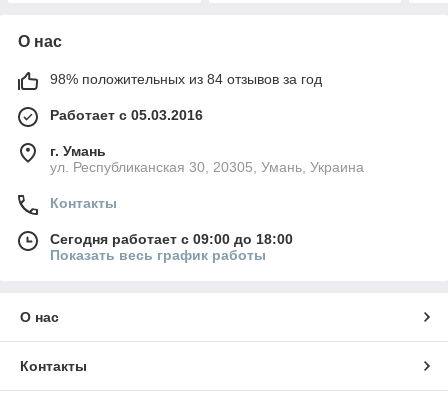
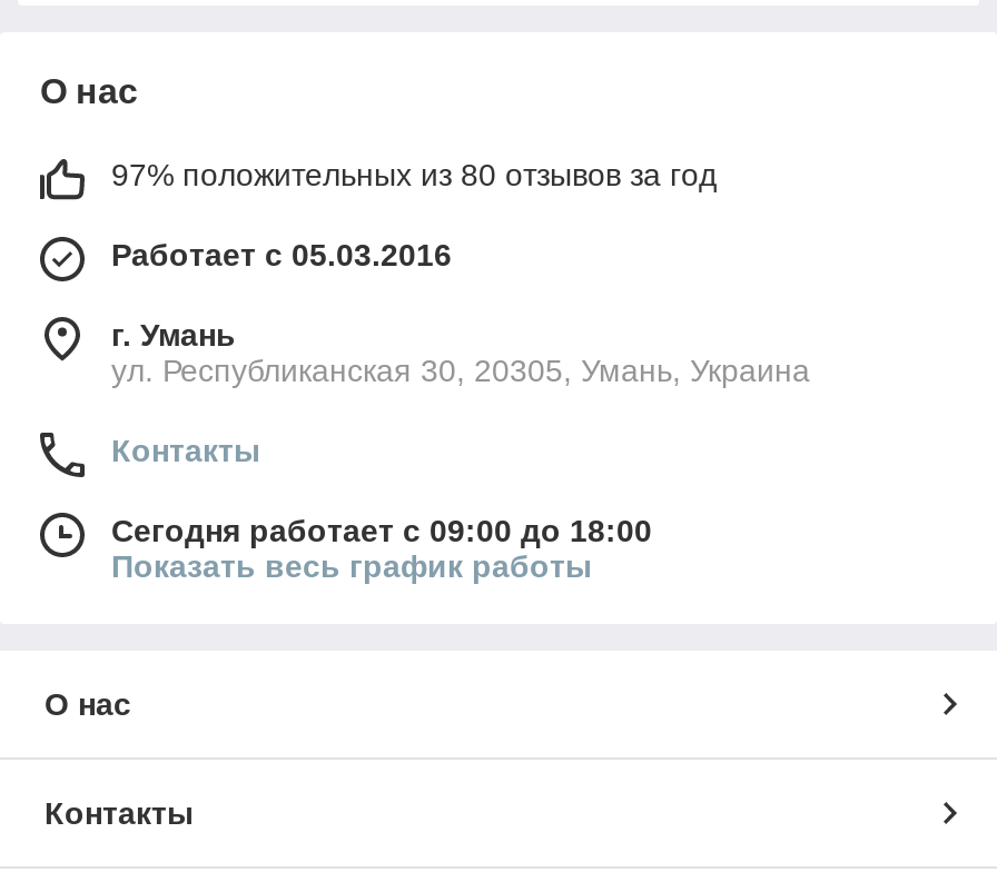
[50,71,322,87] 98% положительных из 84 отзывов за год -> [111,156,717,192] 97% положительных из 80 отзывов за год

